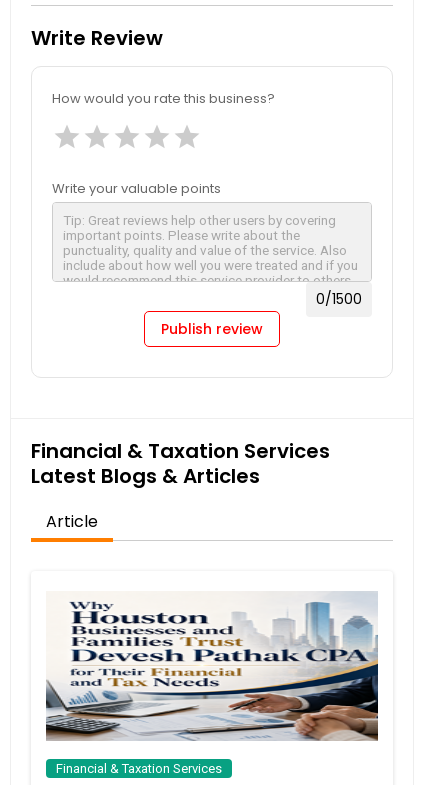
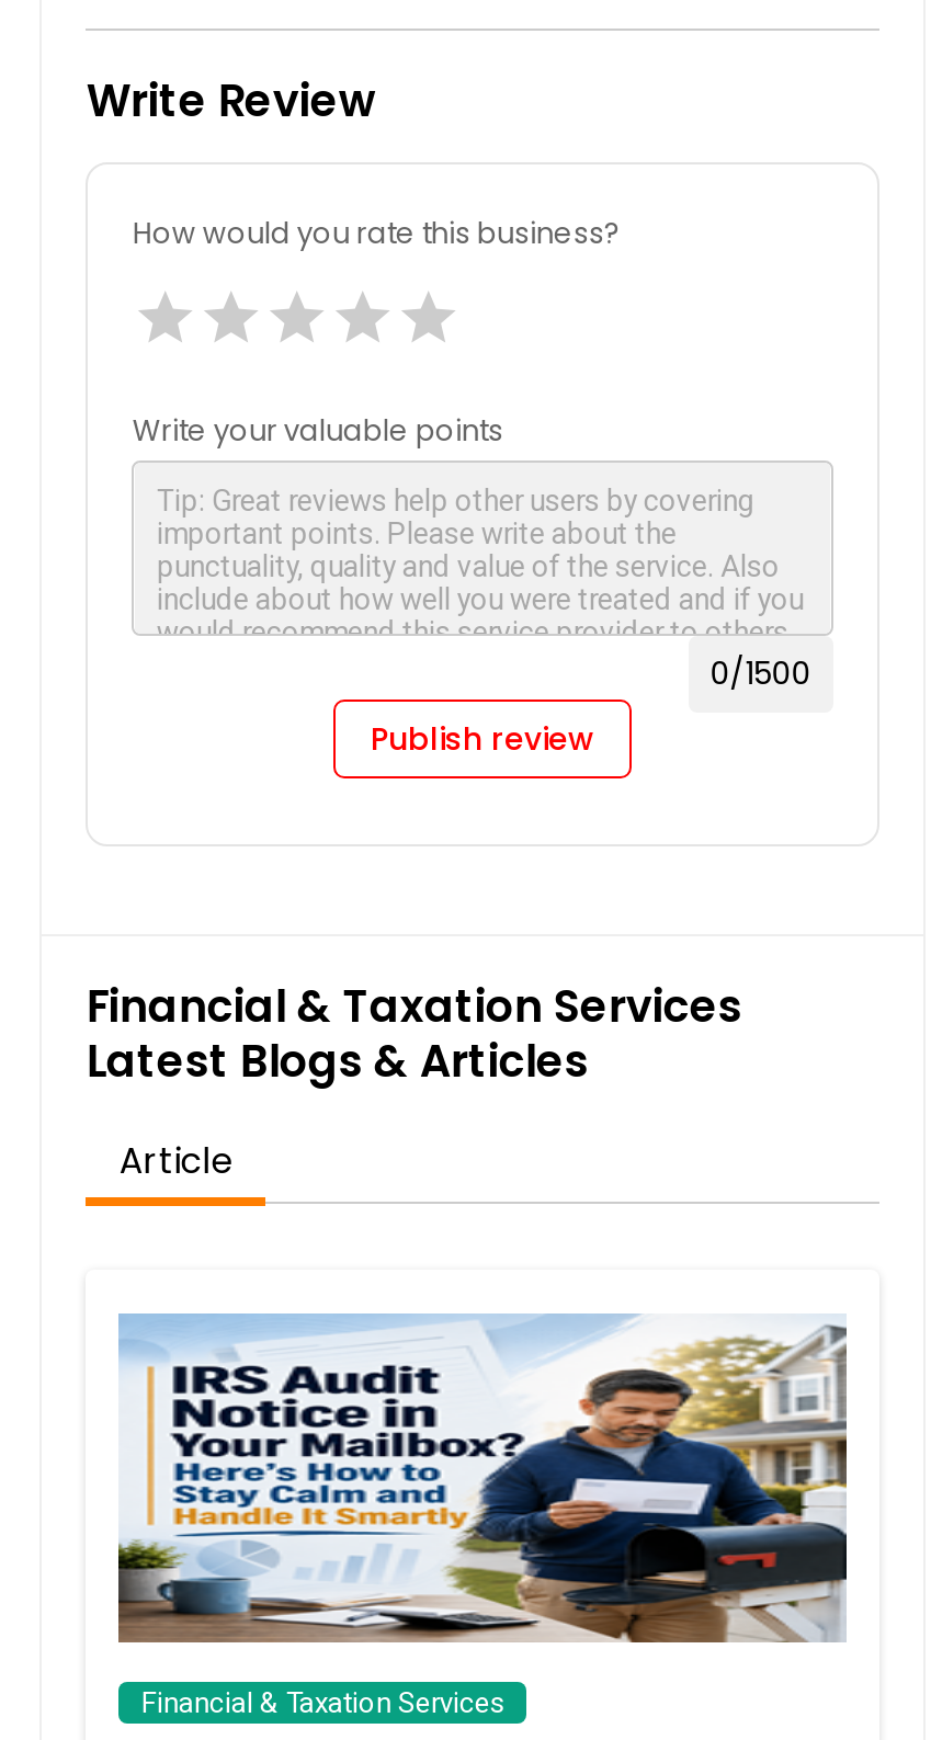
[46,592,379,741] [image] -> [116,1313,849,1645] [image]

